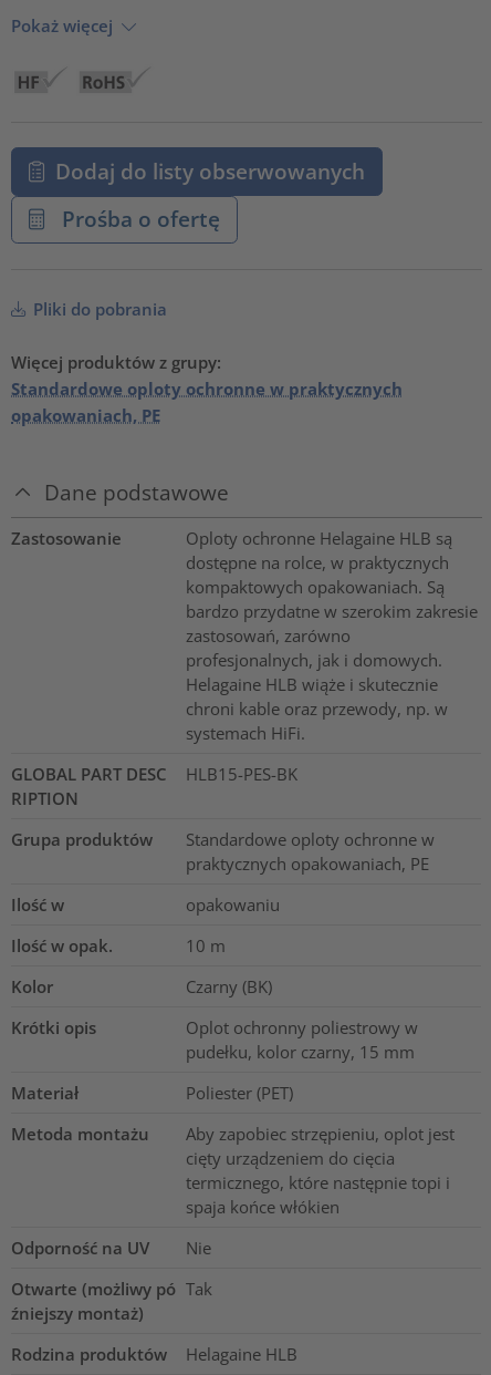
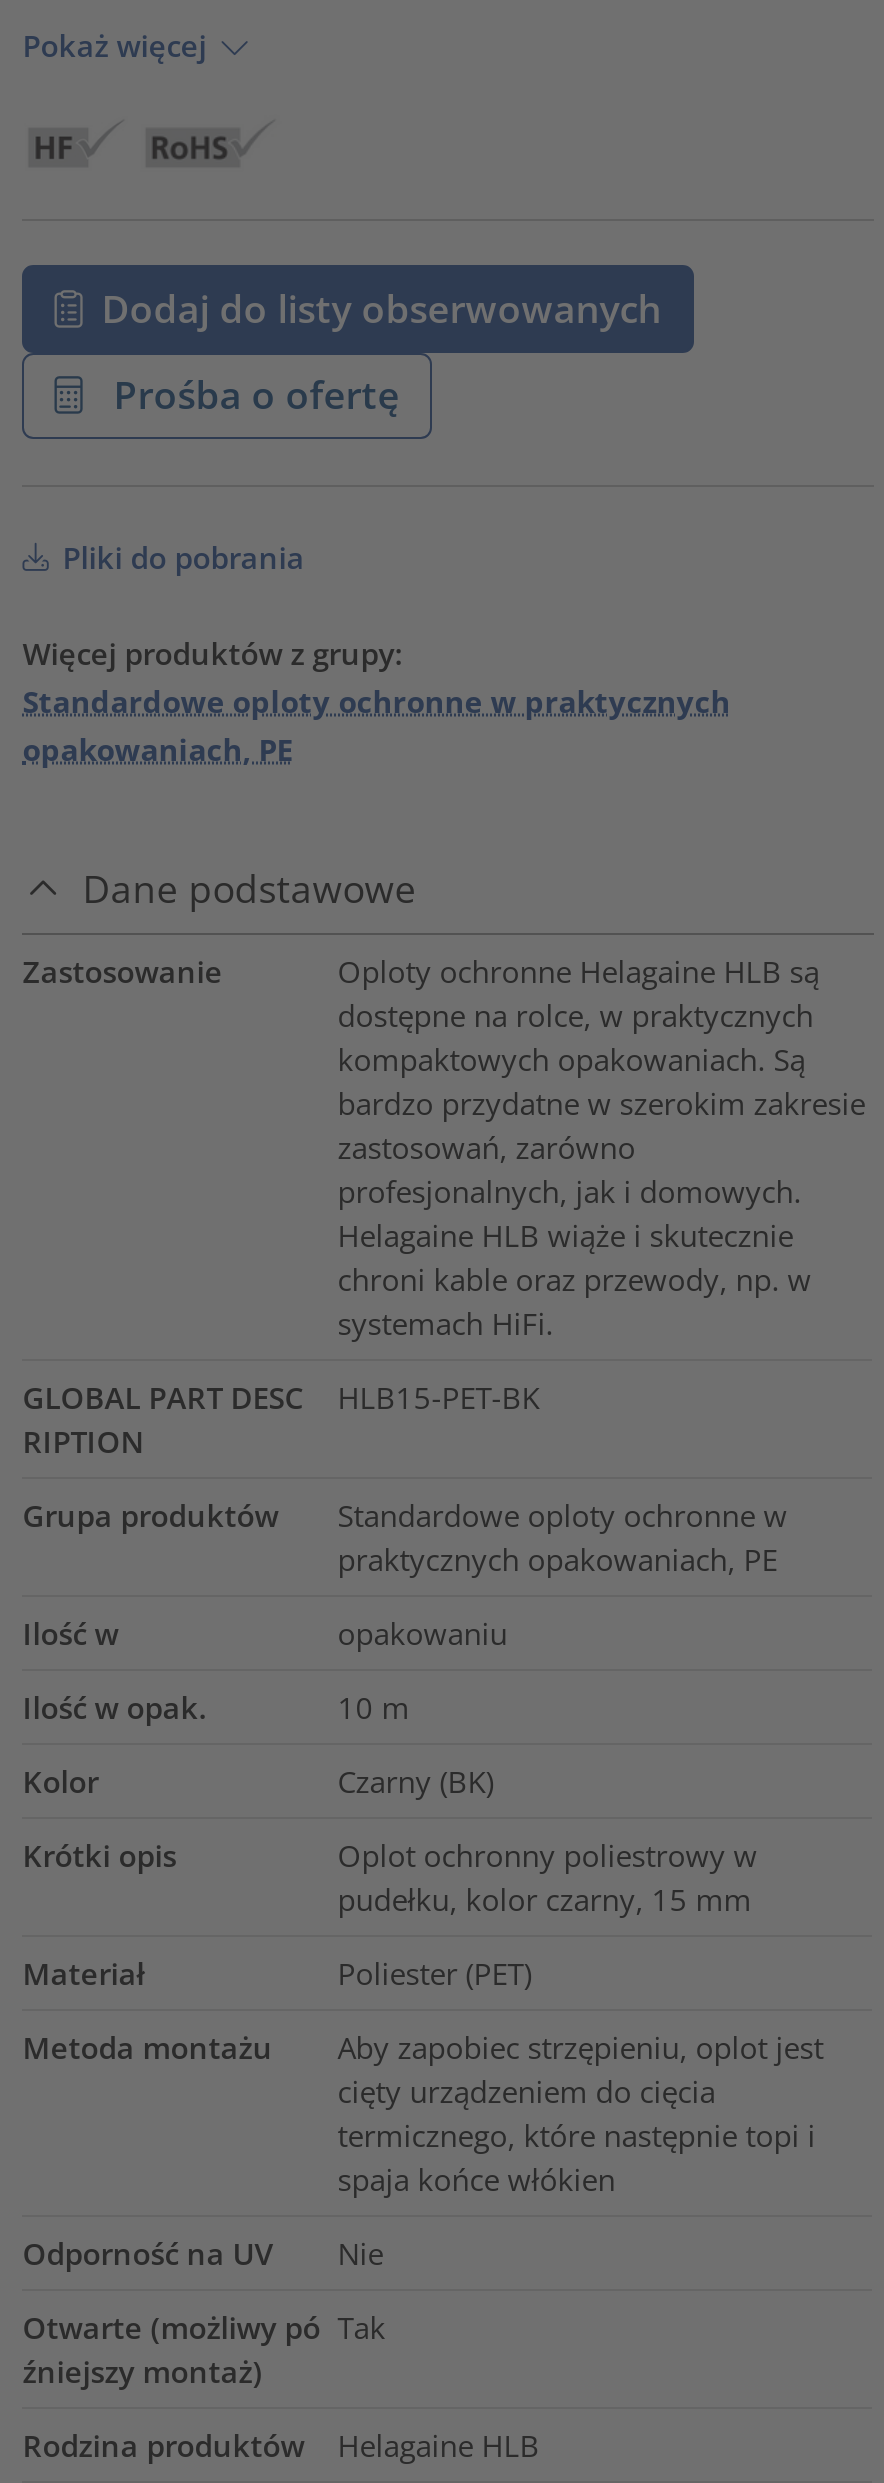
[11,763,297,785] GLOBAL PART DESC HLB15-PES-BK -> [22,1377,540,1417] GLOBAL PART DESC HLB15-PET-BK

